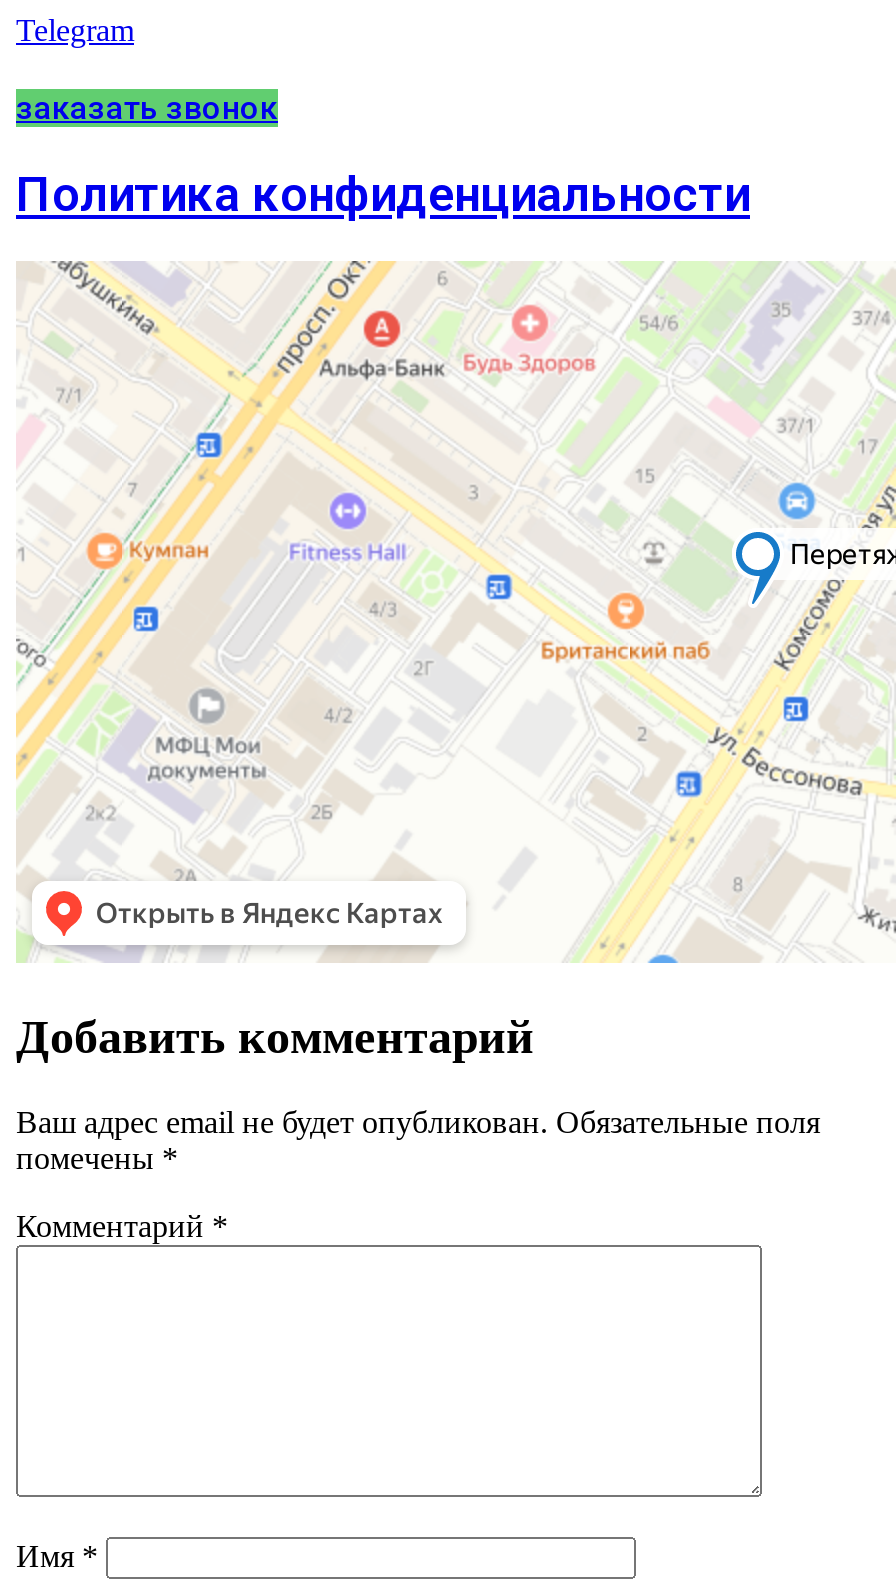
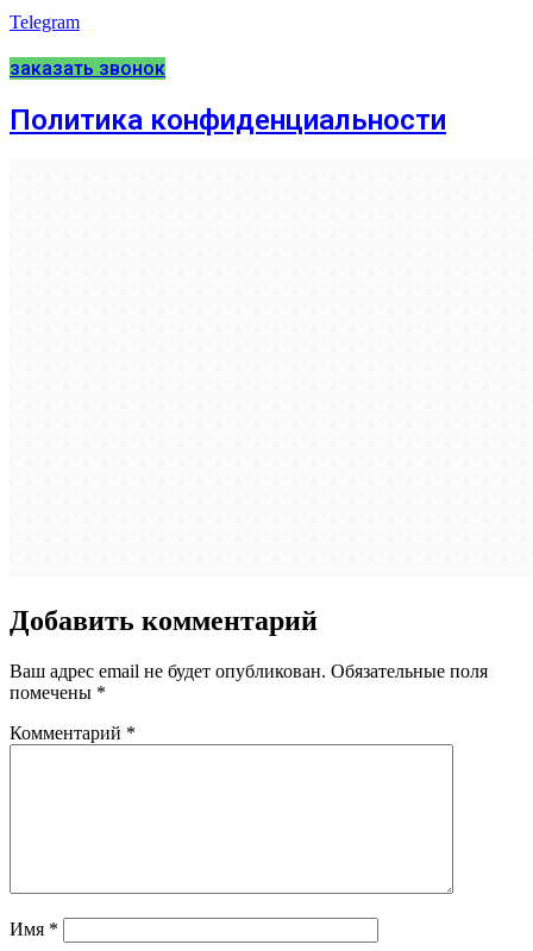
[14,259,890,965] [image] -> none

